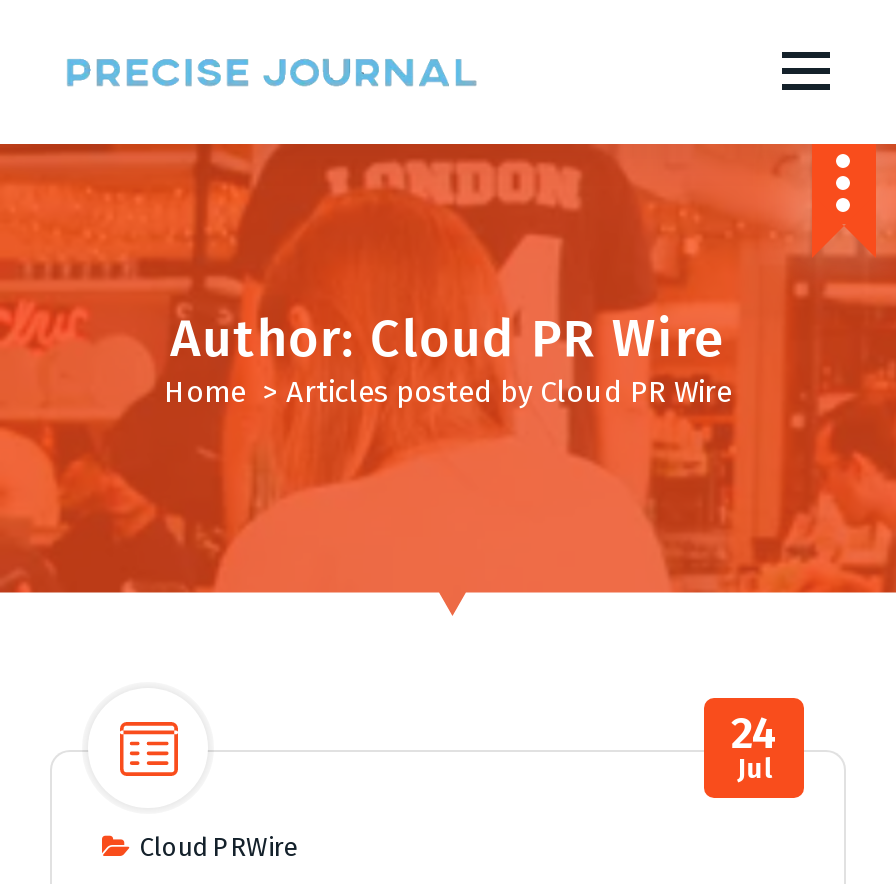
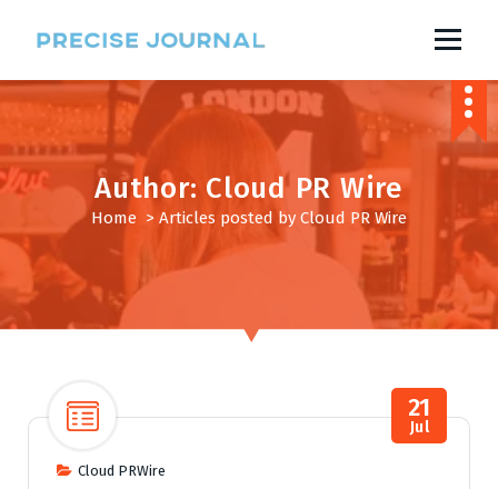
[731,706,779,760] 24 -> [408,392,432,422] 21

